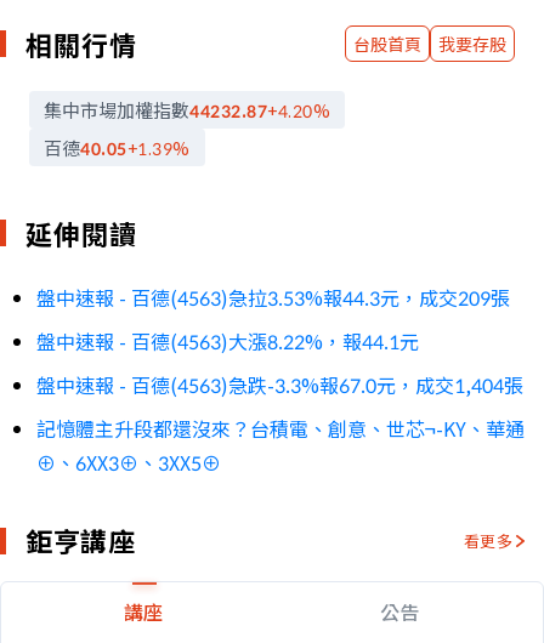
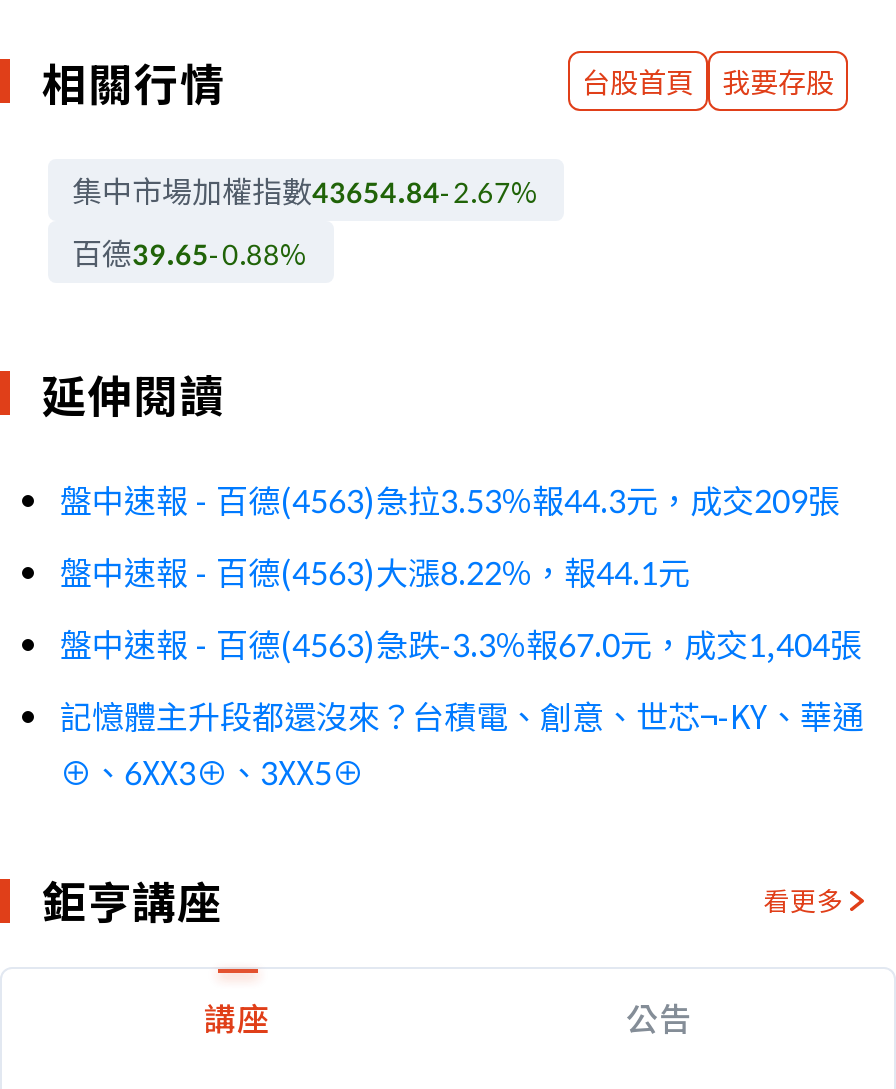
[44,97,330,123] 集中市場加權指數44232.87+4.20% -> [72,169,540,211] 集中市場加權指數43654.84-2.67%
[44,135,190,160] 百德40.05+1.39% -> [72,231,309,273] 百德39.65-0.88%

